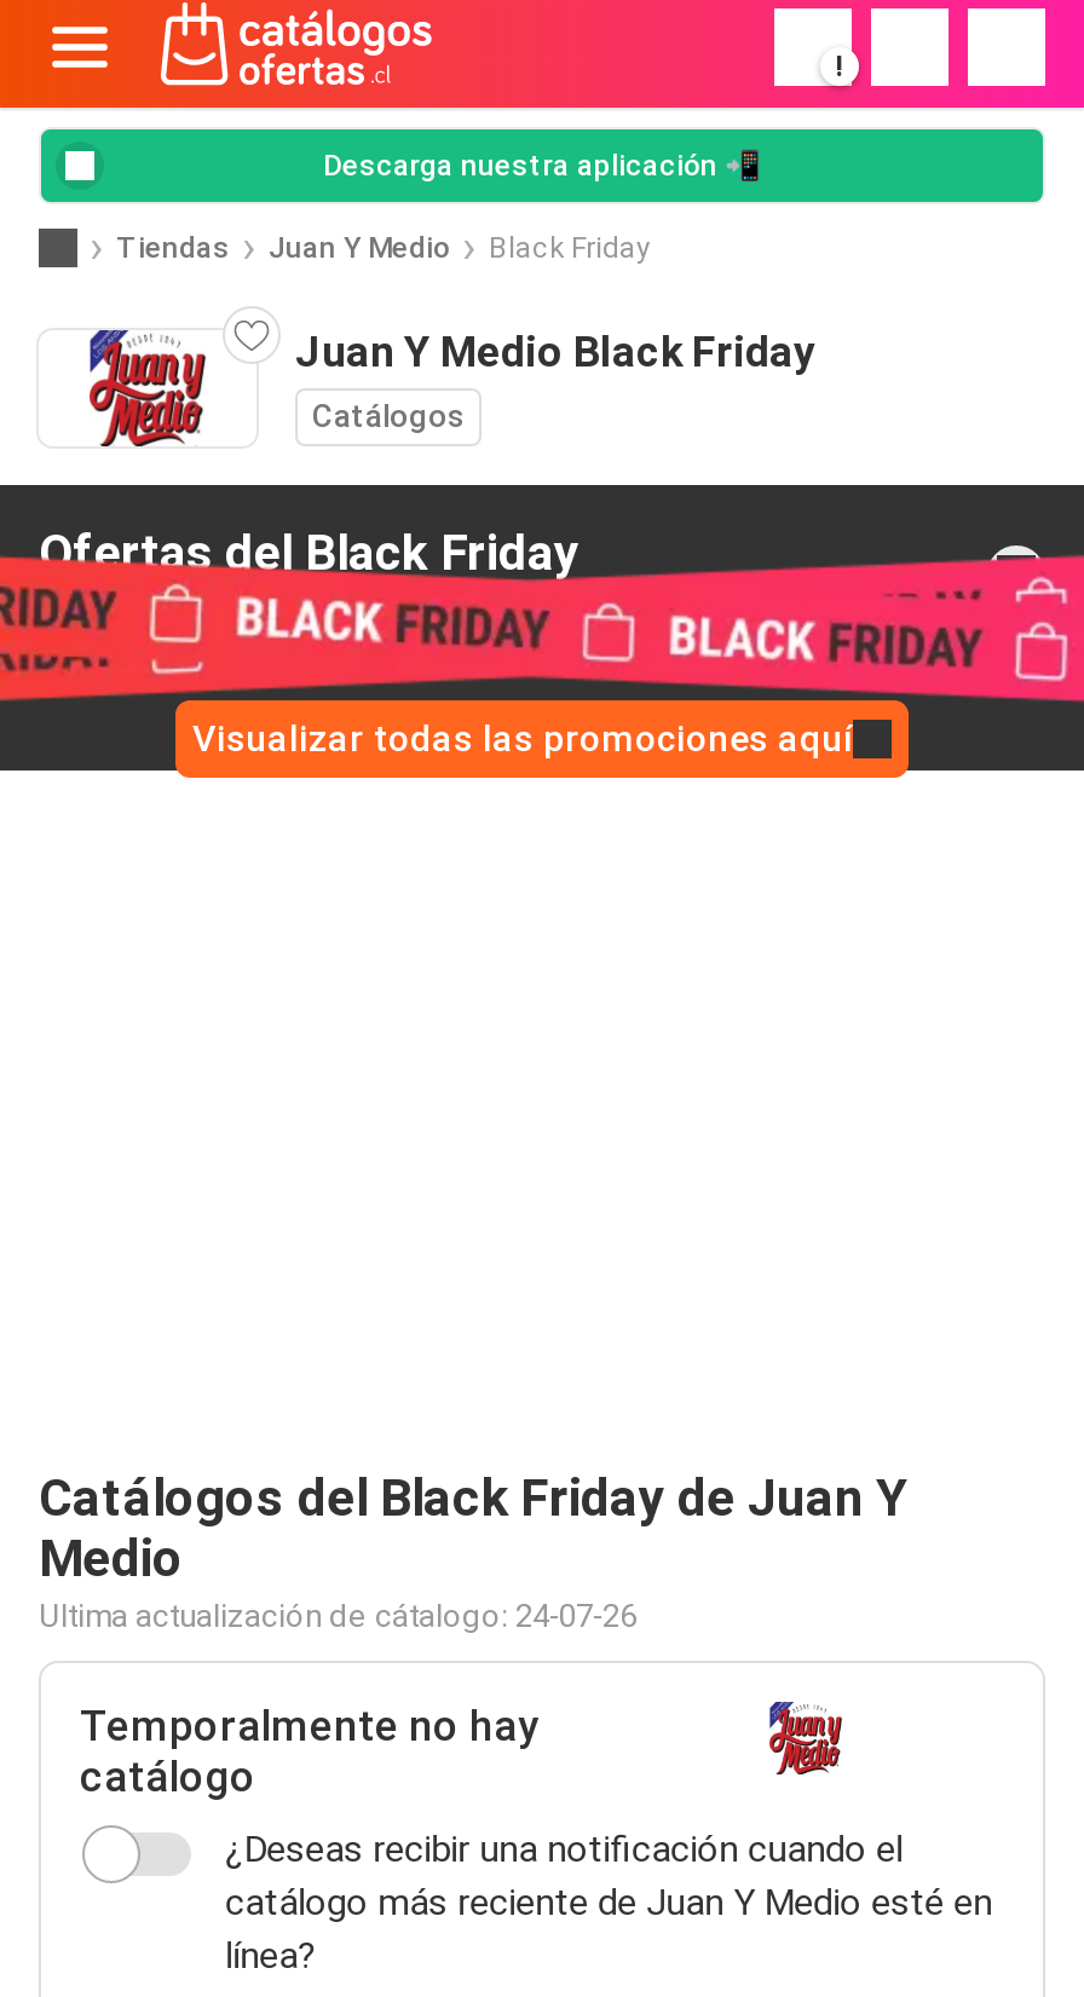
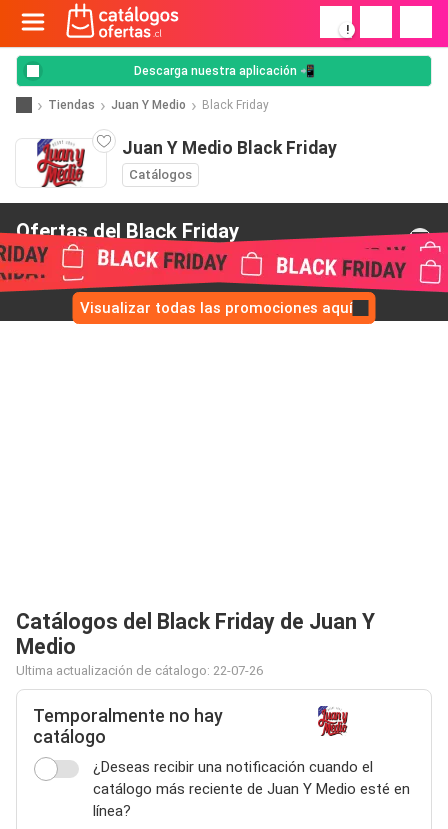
[39,1598,636,1634] Ultima actualización de cátalogo: 24-07-26 -> [16,663,263,678] Ultima actualización de cátalogo: 22-07-26

